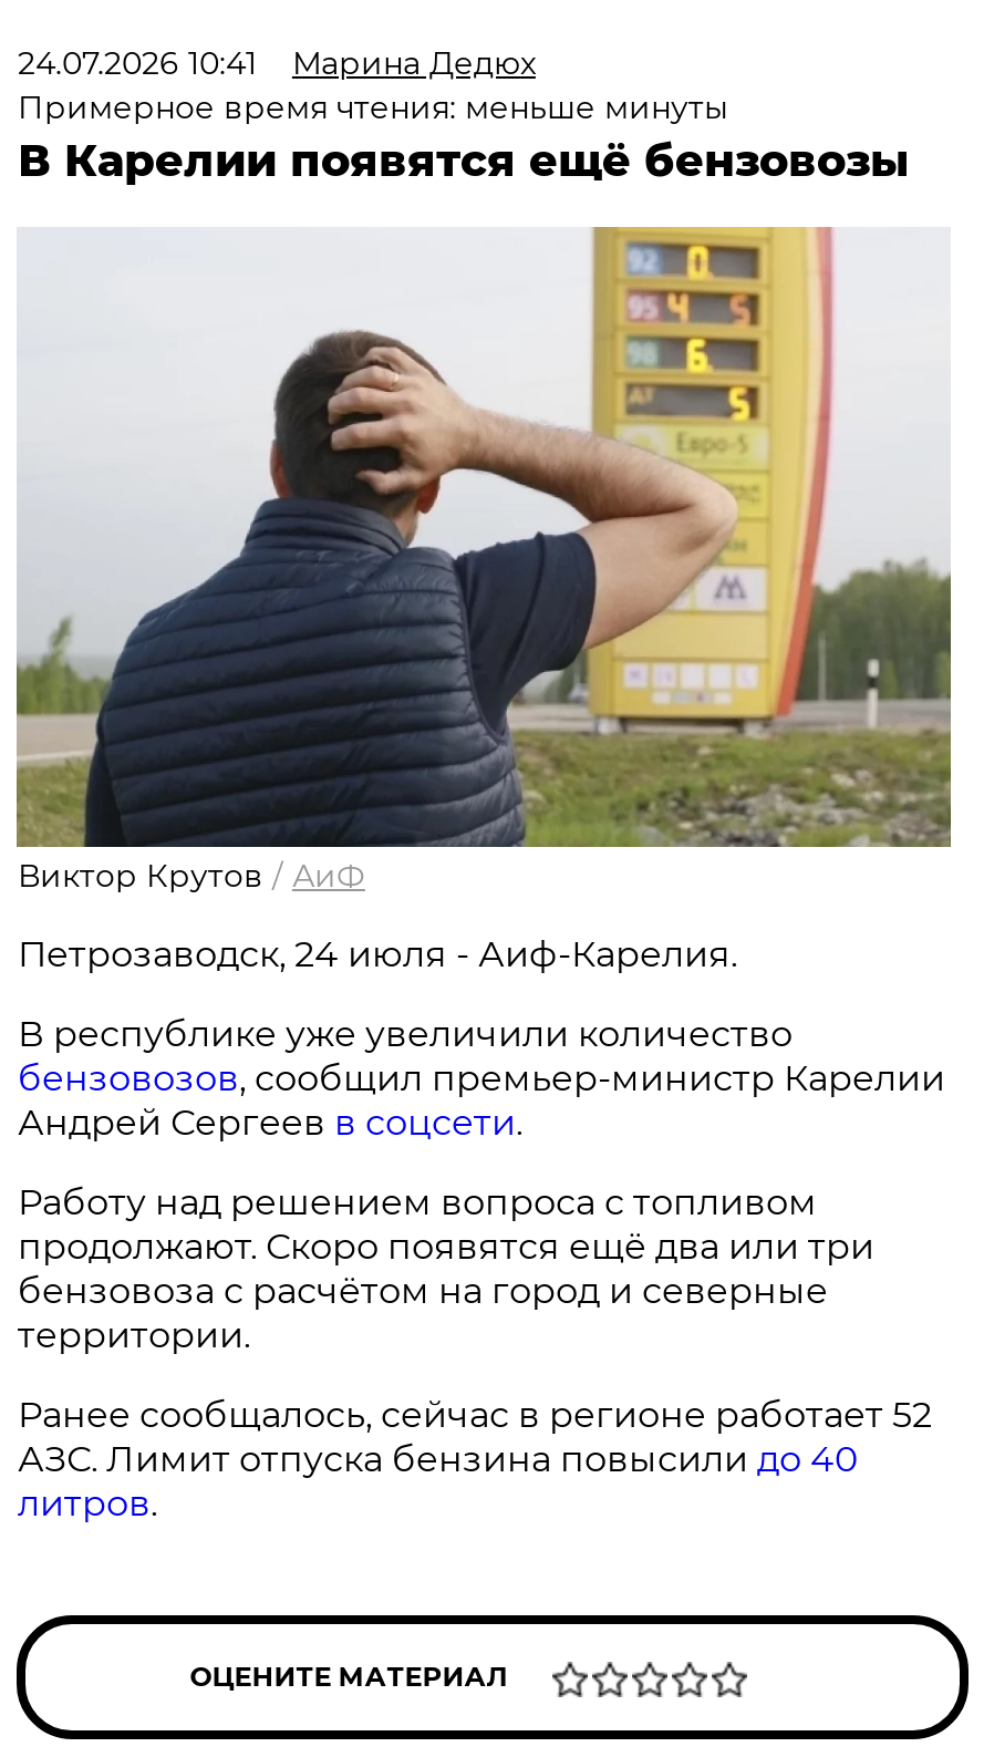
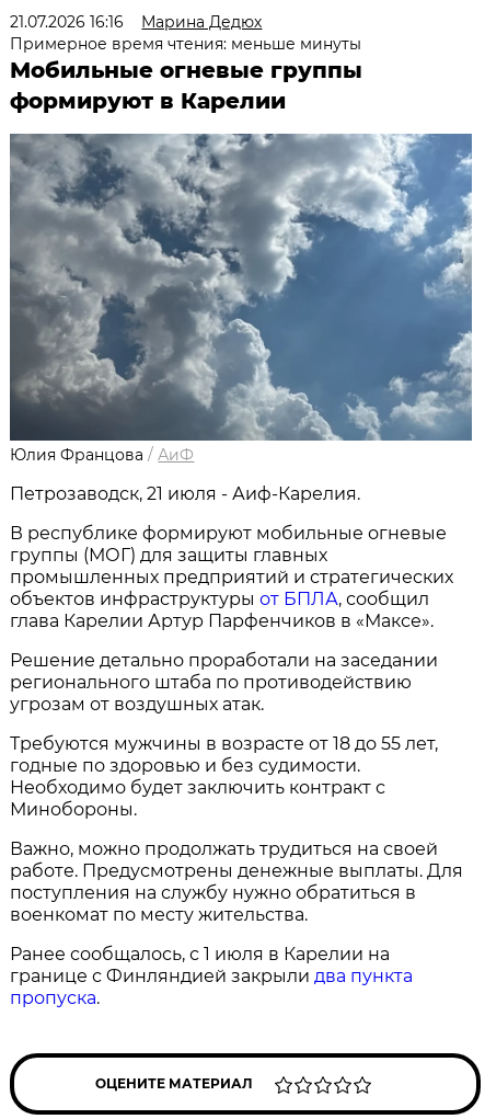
[17,43,535,83] 24.07.2026 10:41 Марина Дедюх -> [10,12,262,32] 21.07.2026 16:16 Марина Дедюх
[17,134,910,187] В Карелии появятся ещё бензовозы -> [10,57,363,114] Мобильные огневые группы | формируют в Карелии
[17,225,953,1524] [image] | Виктор Крутов / АиФ | Петрозаводск, 24 июля - Аиф-Карелия. | В республике уже увеличили количество | бензовозов, сообщил премьер-министр Карелии | Андрей Сергеев в соцсети. | Работу над решением вопроса с топливом | продолжают. Скоро появятся ещё два или три | бензовоза с расчётом на город и северные | территории. | Ранее сообщалось, сейчас в регионе работает 52 | АЗС. Лимит отпуска бензина повысили до 40 | литров. -> [10,133,473,1008] [image] | Юлия Францова / АиФ | Петрозаводск, 21 июля - Аиф-Карелия. | В республике формируют мобильные огневые | группы (МОГ) для защиты главных | промышленных предприятий и стратегических | объектов инфраструктуры от БПЛА, сообщил | глава Карелии Артур Парфенчиков в «Максе». | Решение детально проработали на заседании | регионального штаба по противодействию | угрозам от воздушных атак. | Требуются мужчины в возрасте от 18 до 55 лет, | годные по здоровью и без судимости. | Необходимо будет заключить контракт с | Минобороны. | Важно, можно продолжать трудиться на своей | работе. Предусмотрены денежные выплаты. Для | поступления на службу нужно обратиться в | военкомат по месту жительства. | Ранее сообщалось, с 1 июля в Карелии на | границе с Финляндией закрыли два пункта | пропуска.

